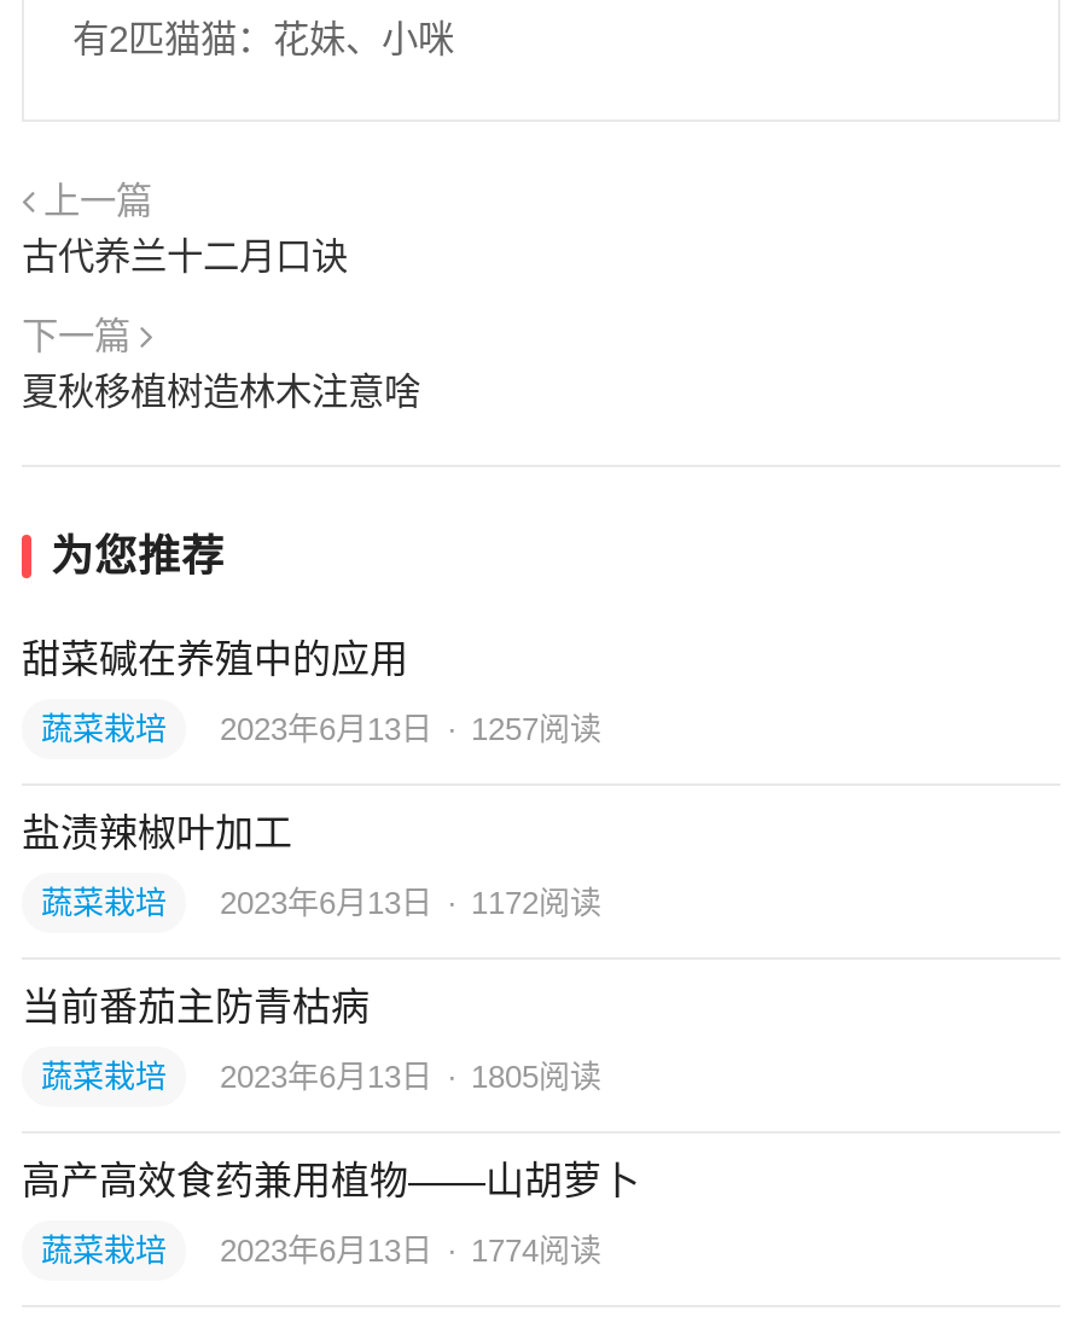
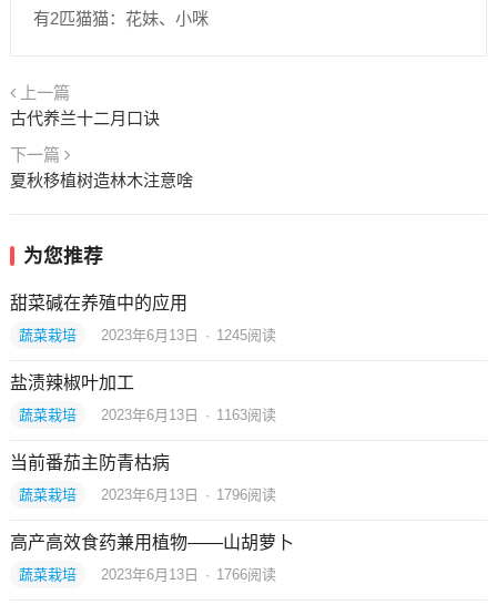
[41,711,601,747] 蔬菜栽培 2023年6月13日 · 1257阅读 -> [19,327,276,343] 蔬菜栽培 2023年6月13日 · 1245阅读
[41,884,601,921] 蔬菜栽培 2023年6月13日 · 1172阅读 -> [19,406,276,423] 蔬菜栽培 2023年6月13日 · 1163阅读
[41,1058,601,1094] 蔬菜栽培 2023年6月13日 · 1805阅读 -> [19,486,276,503] 蔬菜栽培 2023年6月13日 · 1796阅读
[41,1232,601,1268] 蔬菜栽培 2023年6月13日 · 1774阅读 -> [19,566,276,583] 蔬菜栽培 2023年6月13日 · 1766阅读

